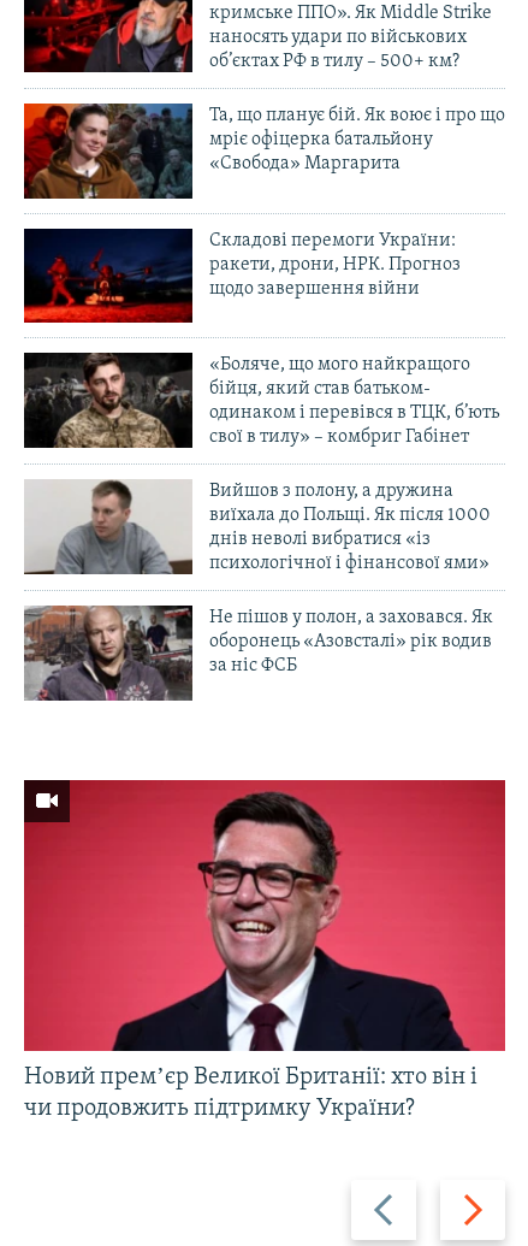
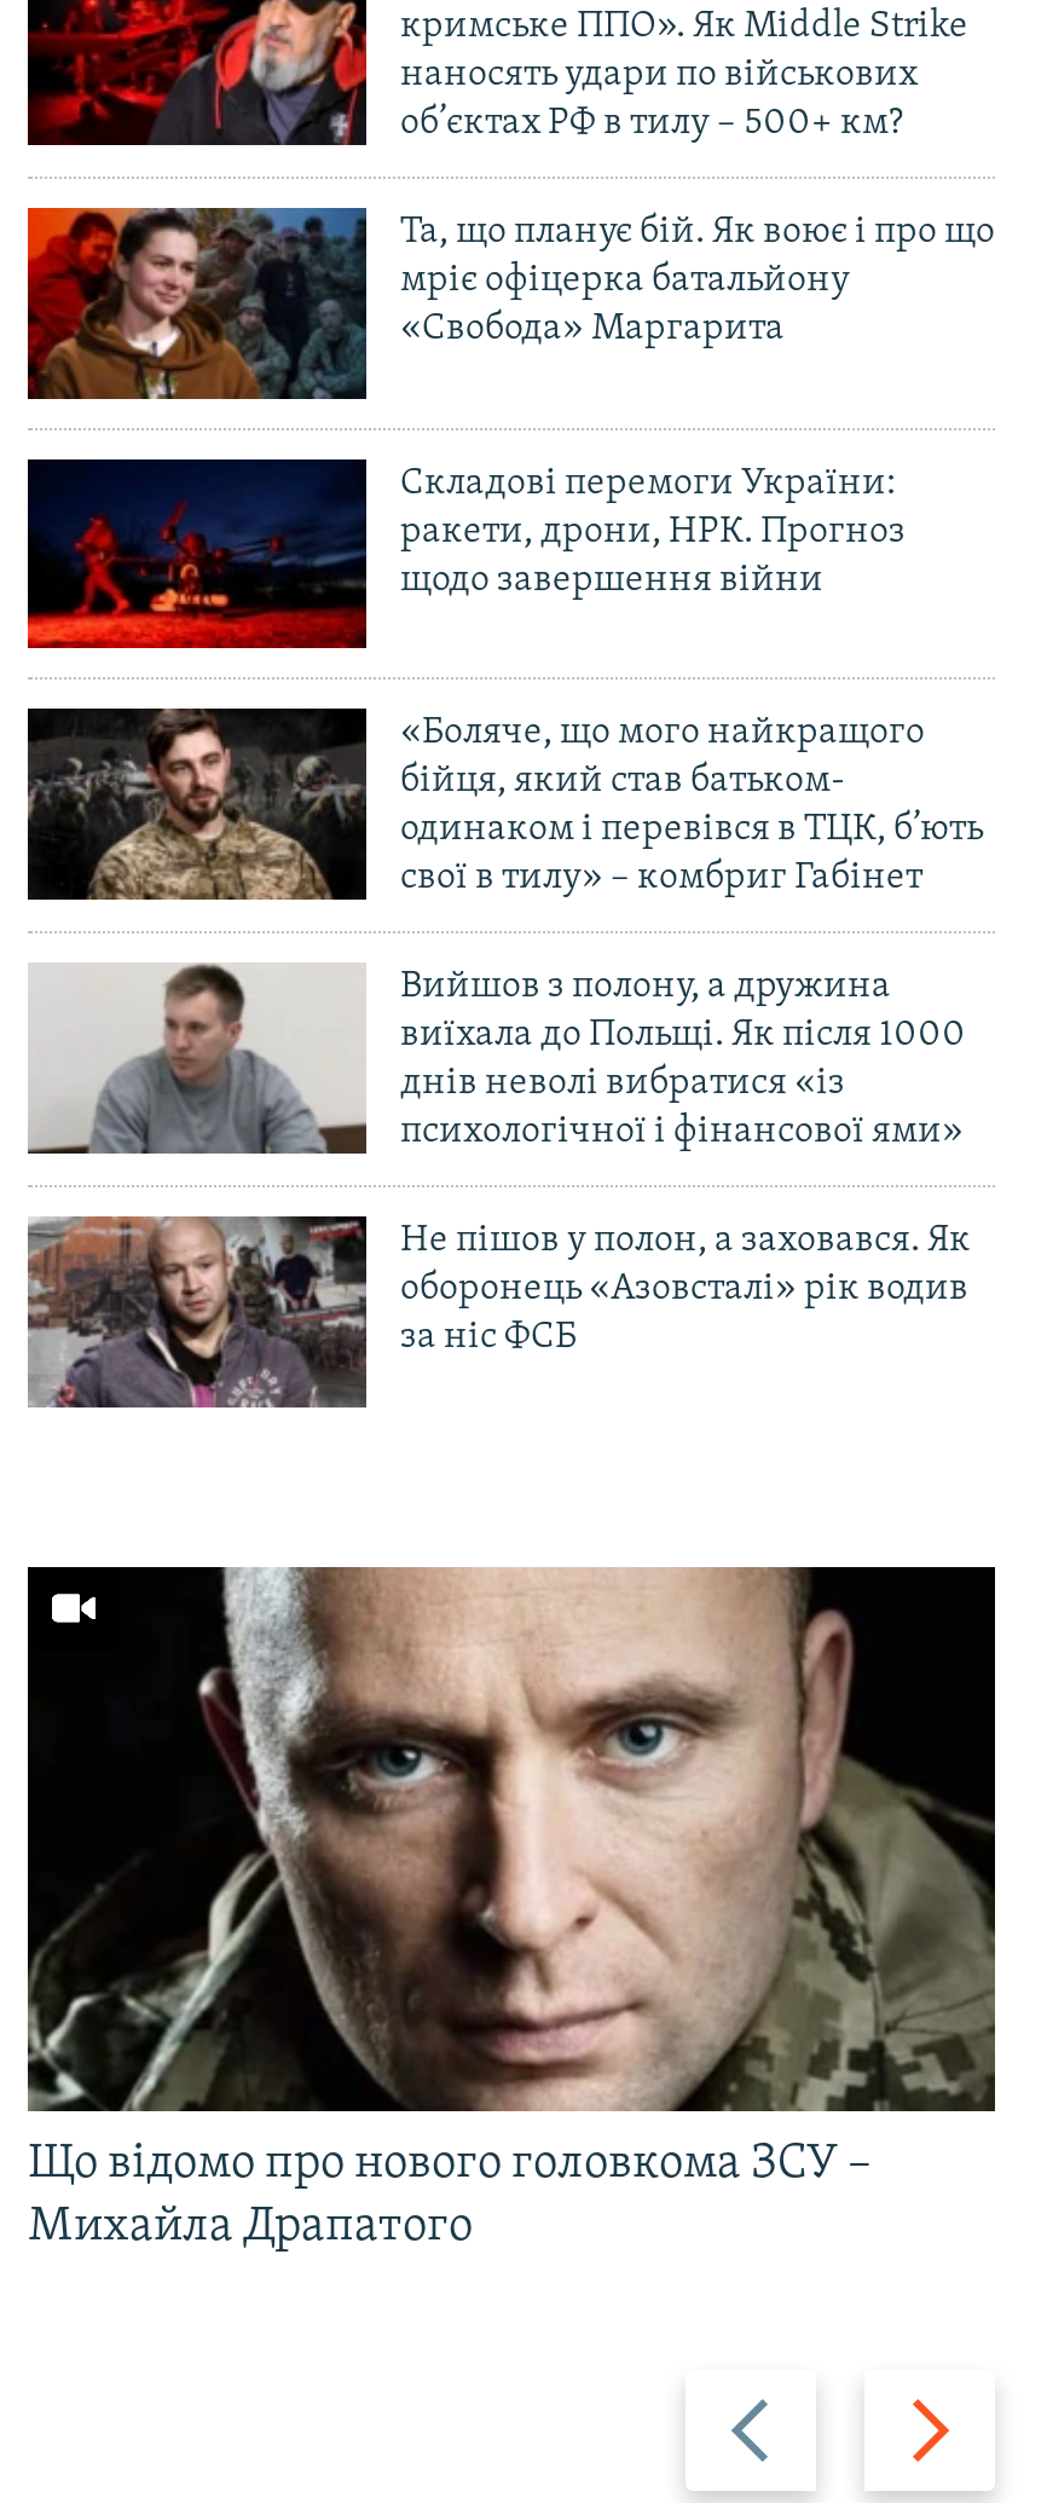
[23,779,506,1121] [image] | Новий премʼєр Великої Британії: хто він і | чи продовжить підтримку України? -> [25,1565,997,2252] [image] | Що відомо про нового головкома ЗСУ – | Михайла Драпатого

